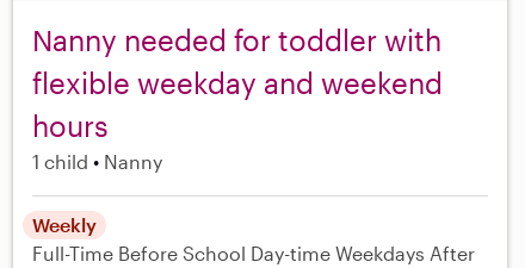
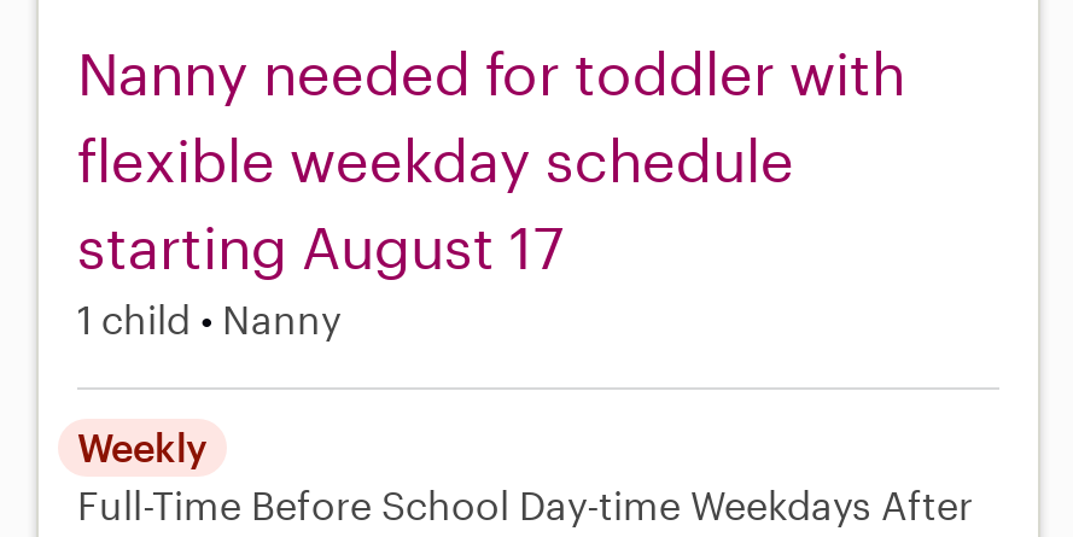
[32,65,443,142] flexible weekday and weekend | hours -> [77,126,794,283] flexible weekday schedule | starting August 17

